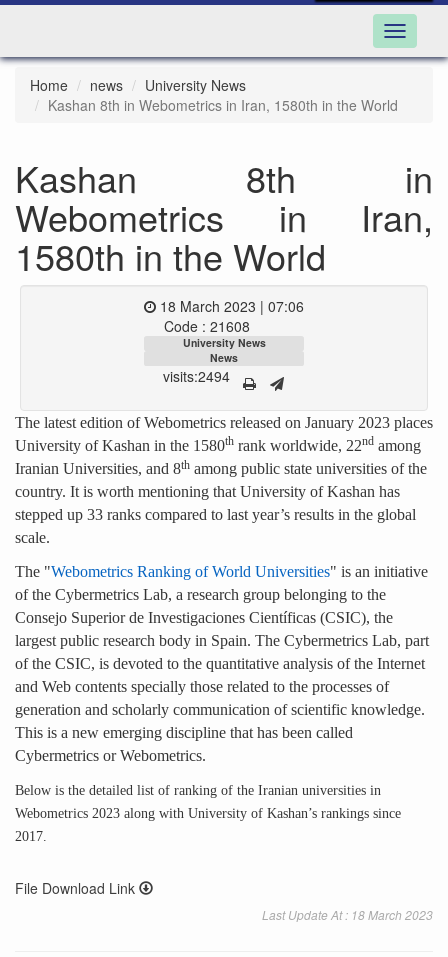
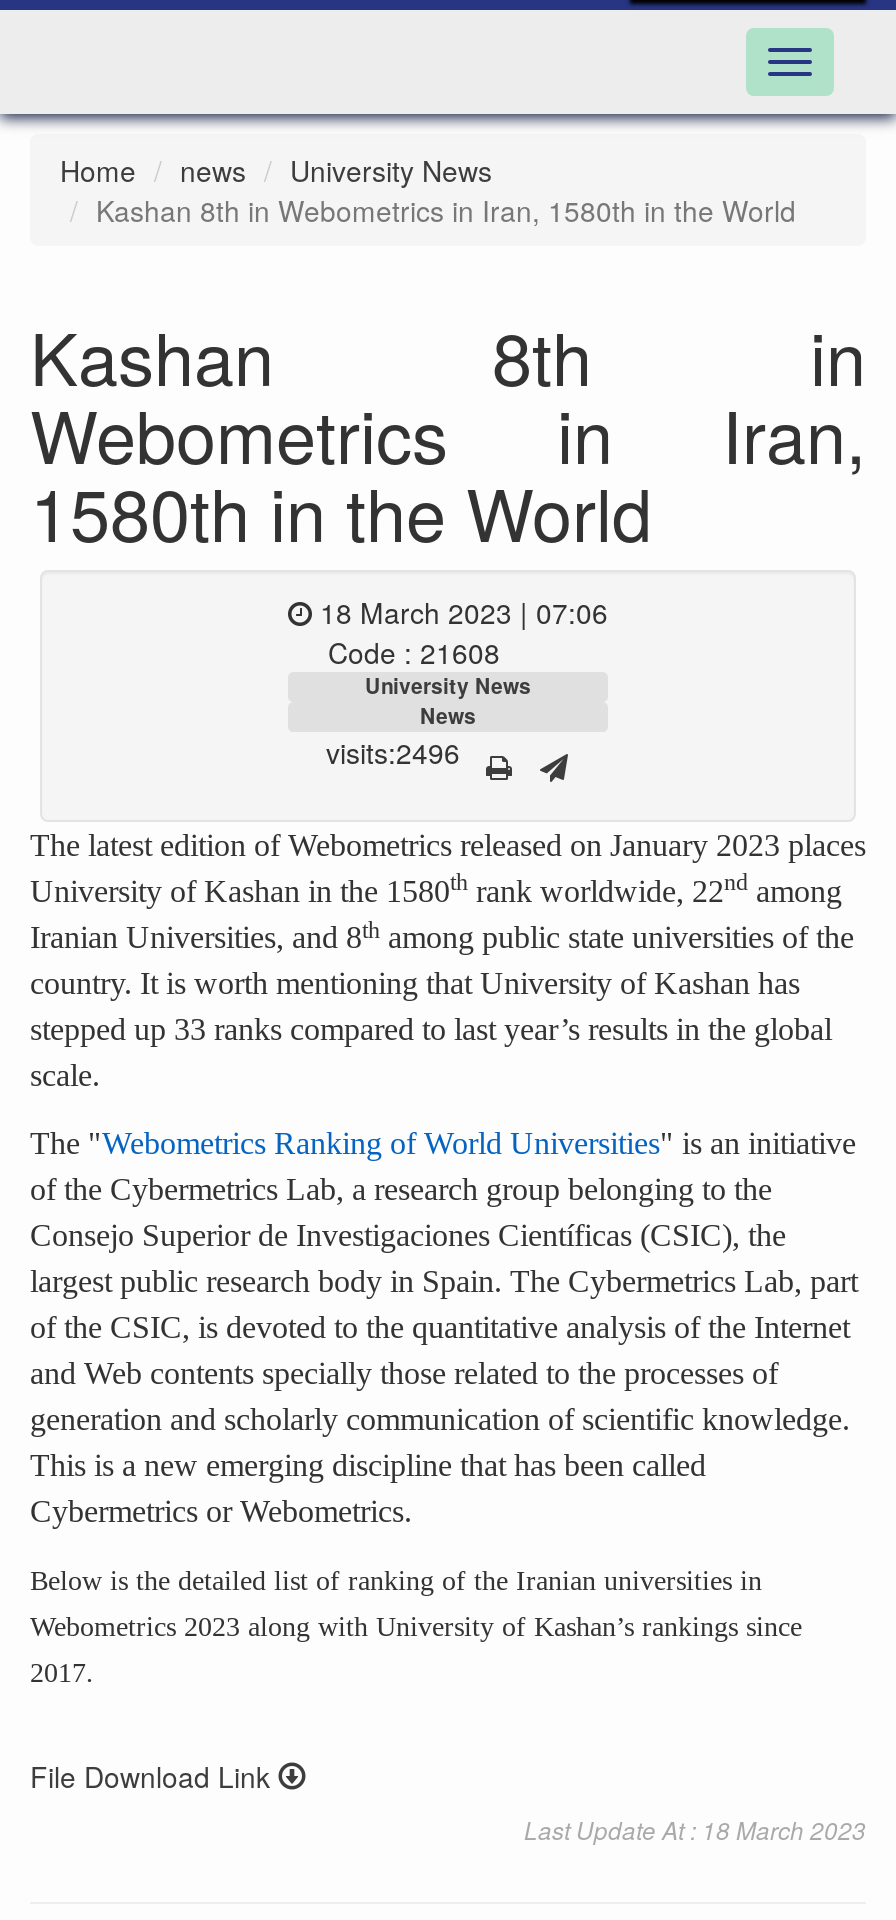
[163,366,230,386] visits:2494 -> [326,733,460,773] visits:2496

